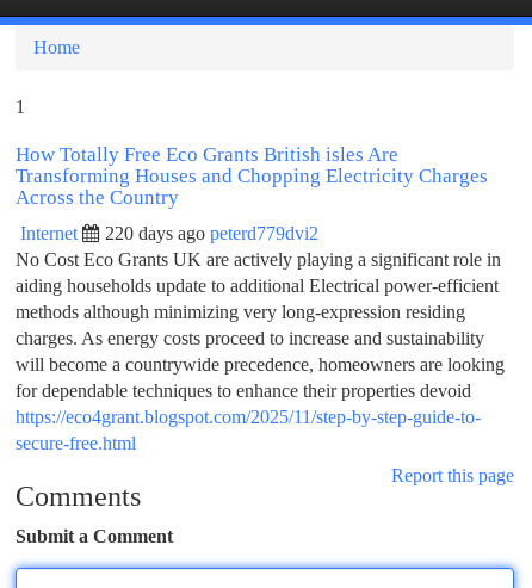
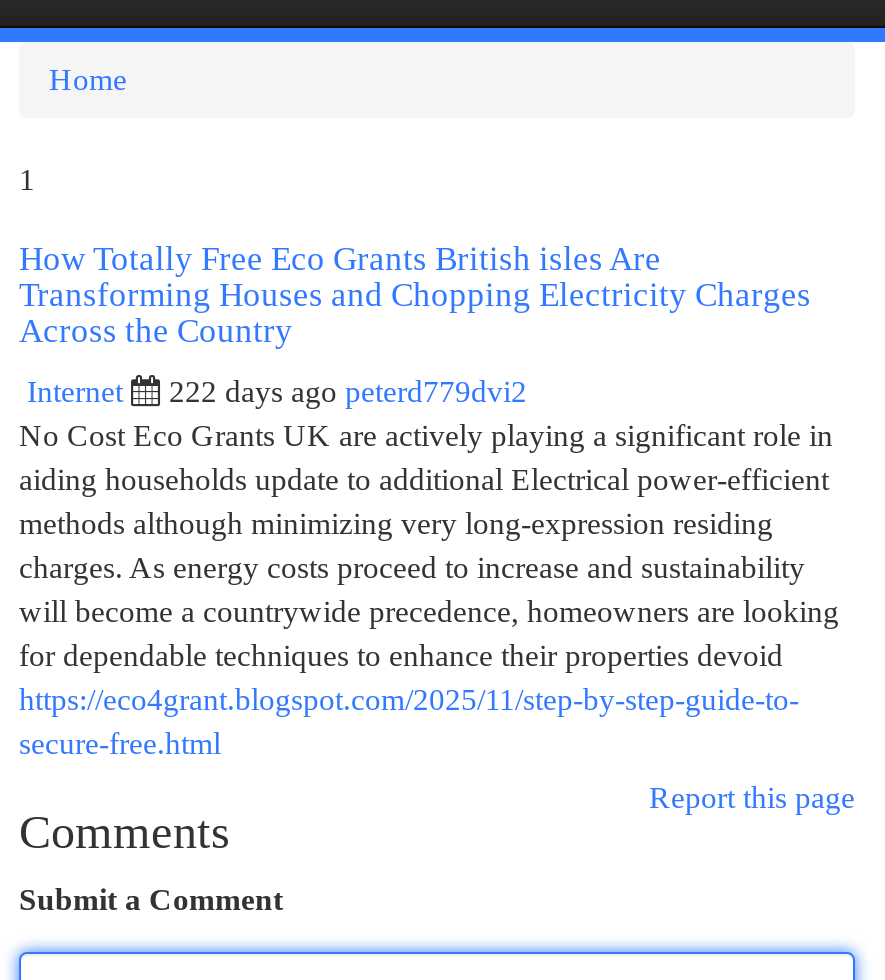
[105,223,318,243] 220 days ago peterd779dvi2 -> [169,374,527,408] 222 days ago peterd779dvi2

